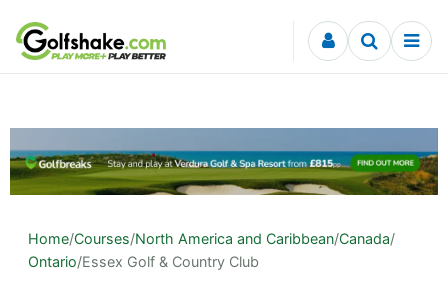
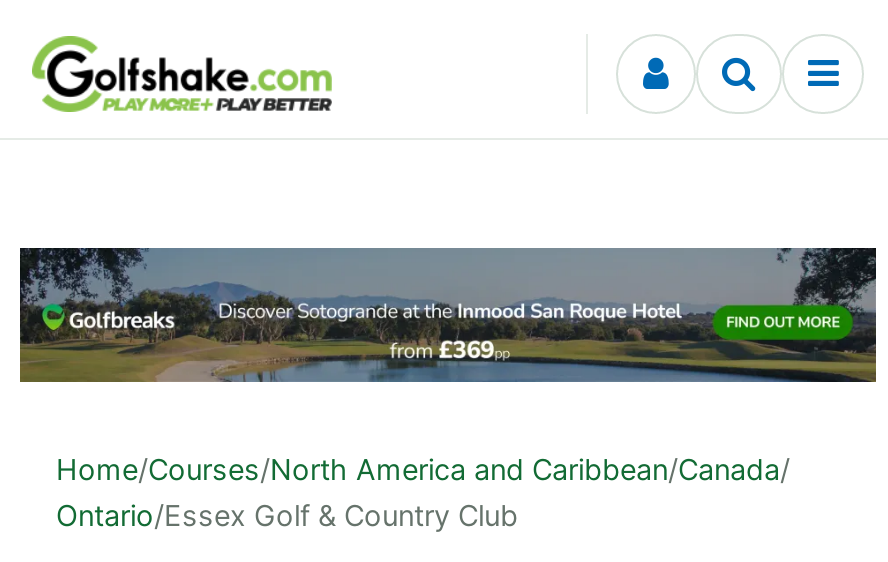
[9,127,439,196] [image] -> [18,246,878,384] [image]

